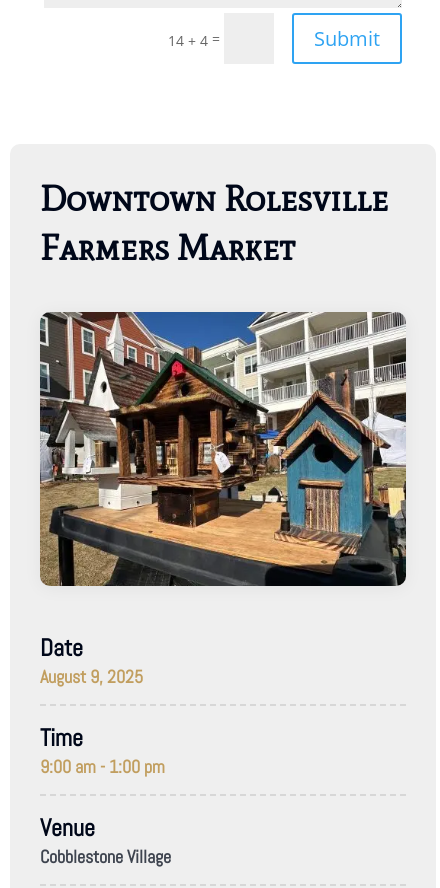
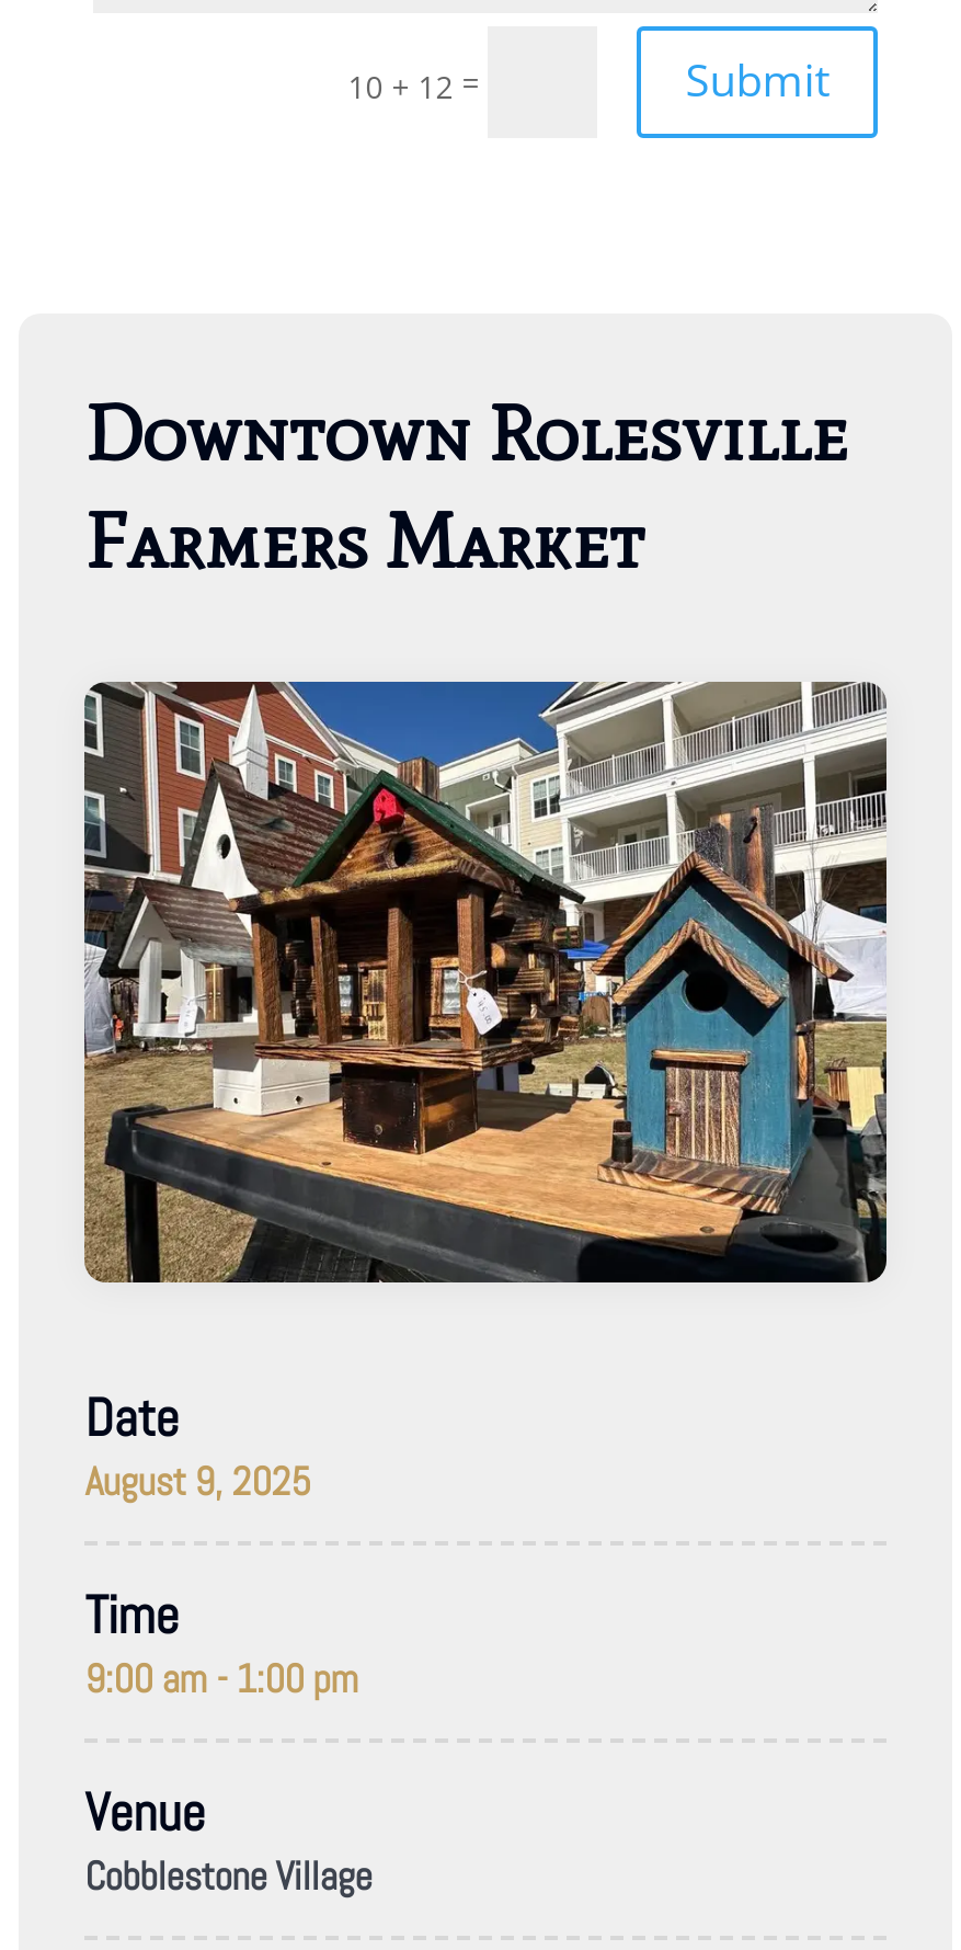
[168,29,224,50] 14 + 4 = -> [348,62,488,107] 10 + 12 =

